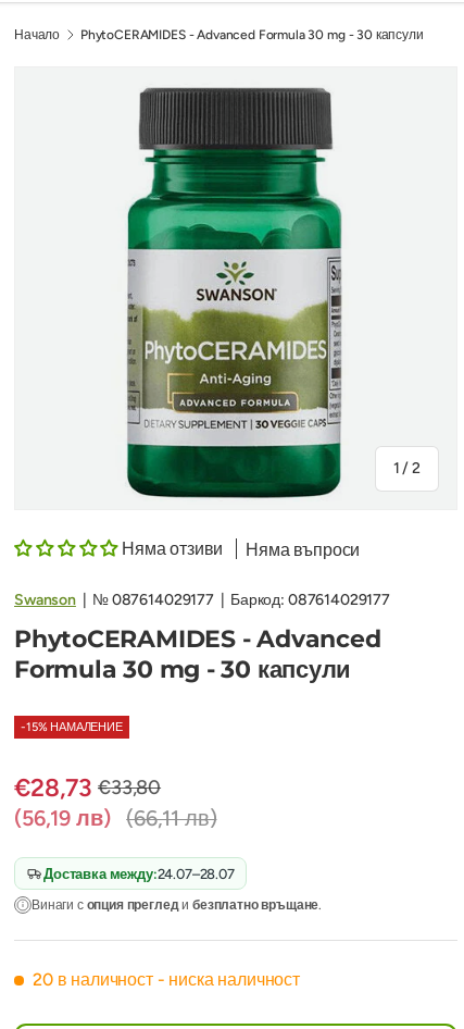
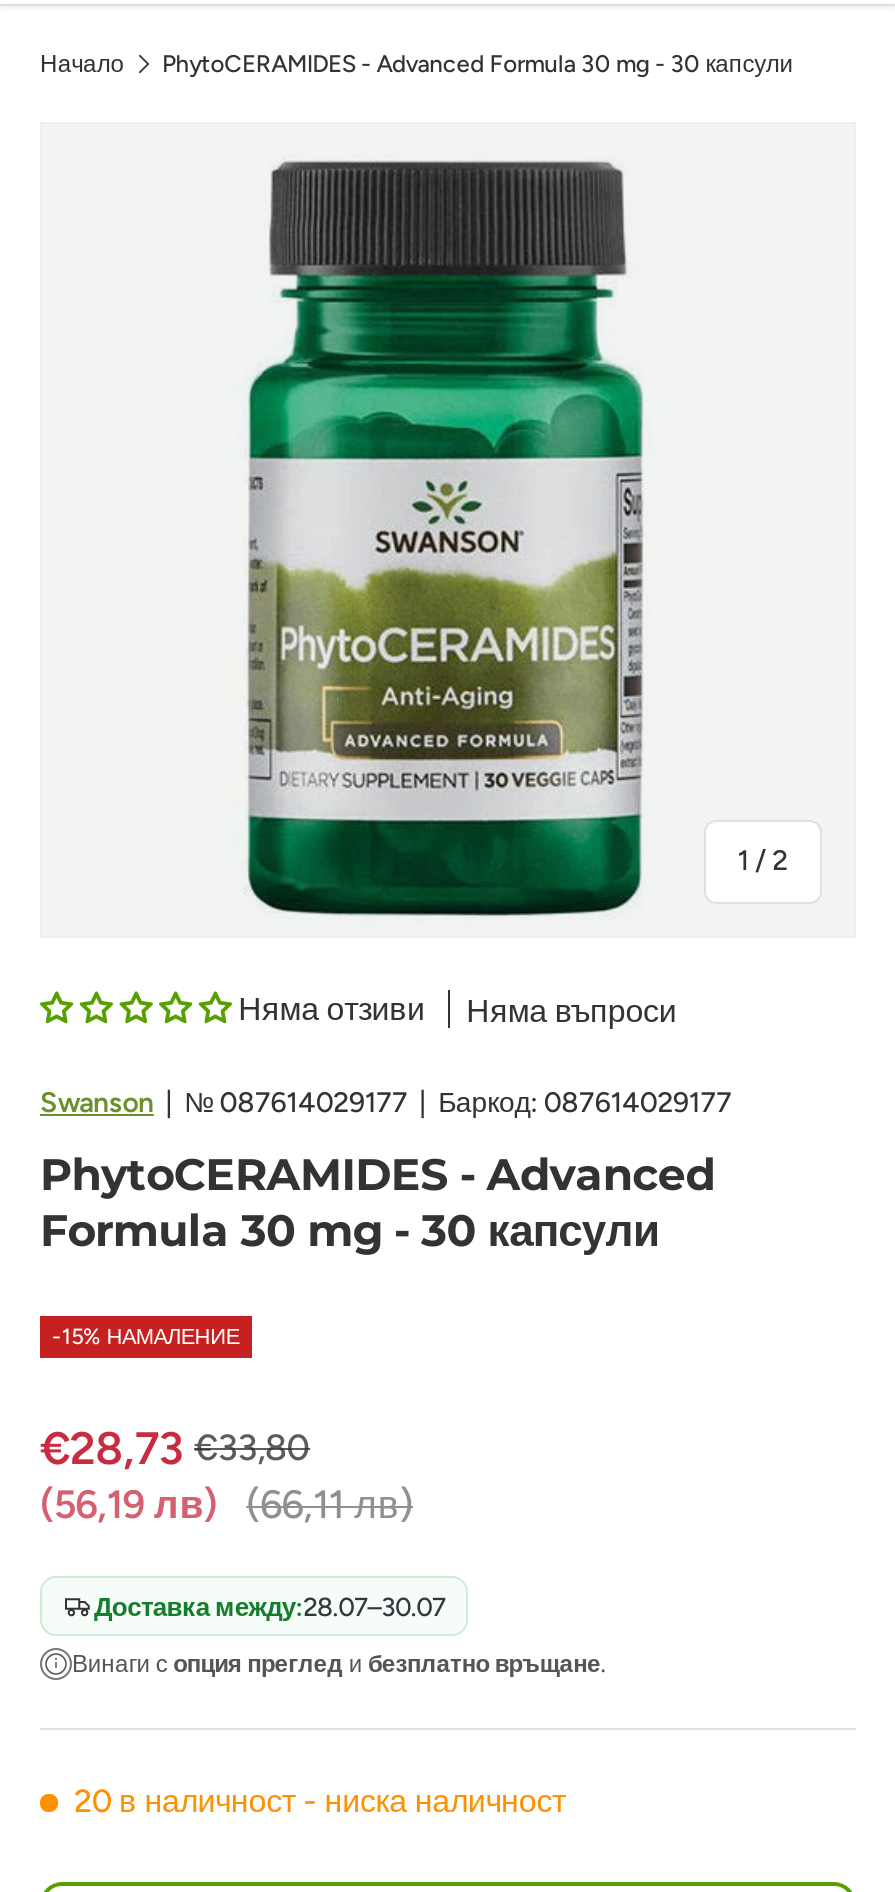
[43,865,235,882] Доставка между:24.07–28.07 -> [94,1591,446,1621] Доставка между:28.07–30.07

